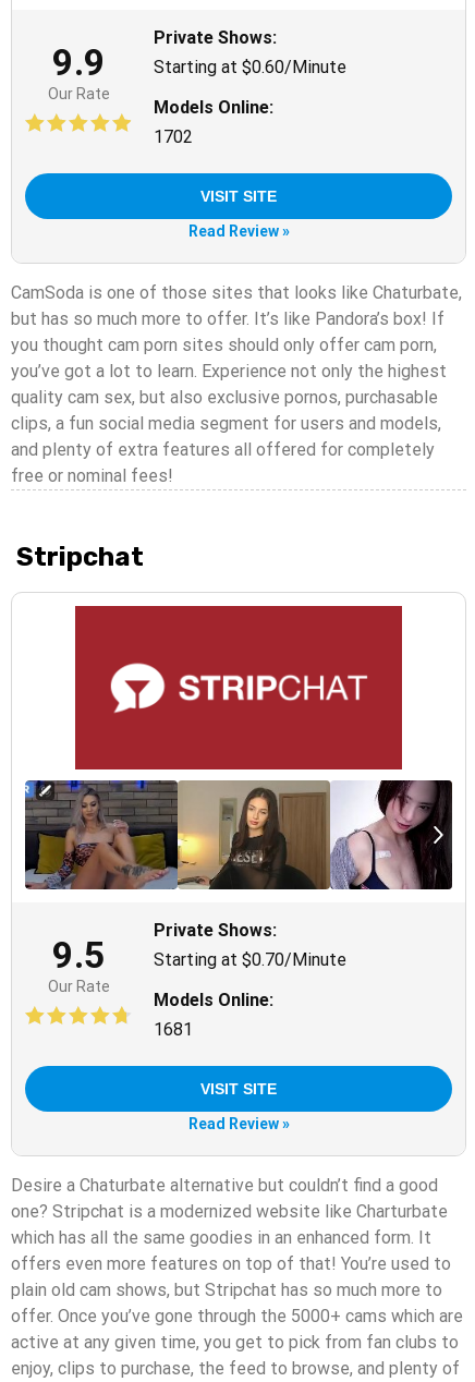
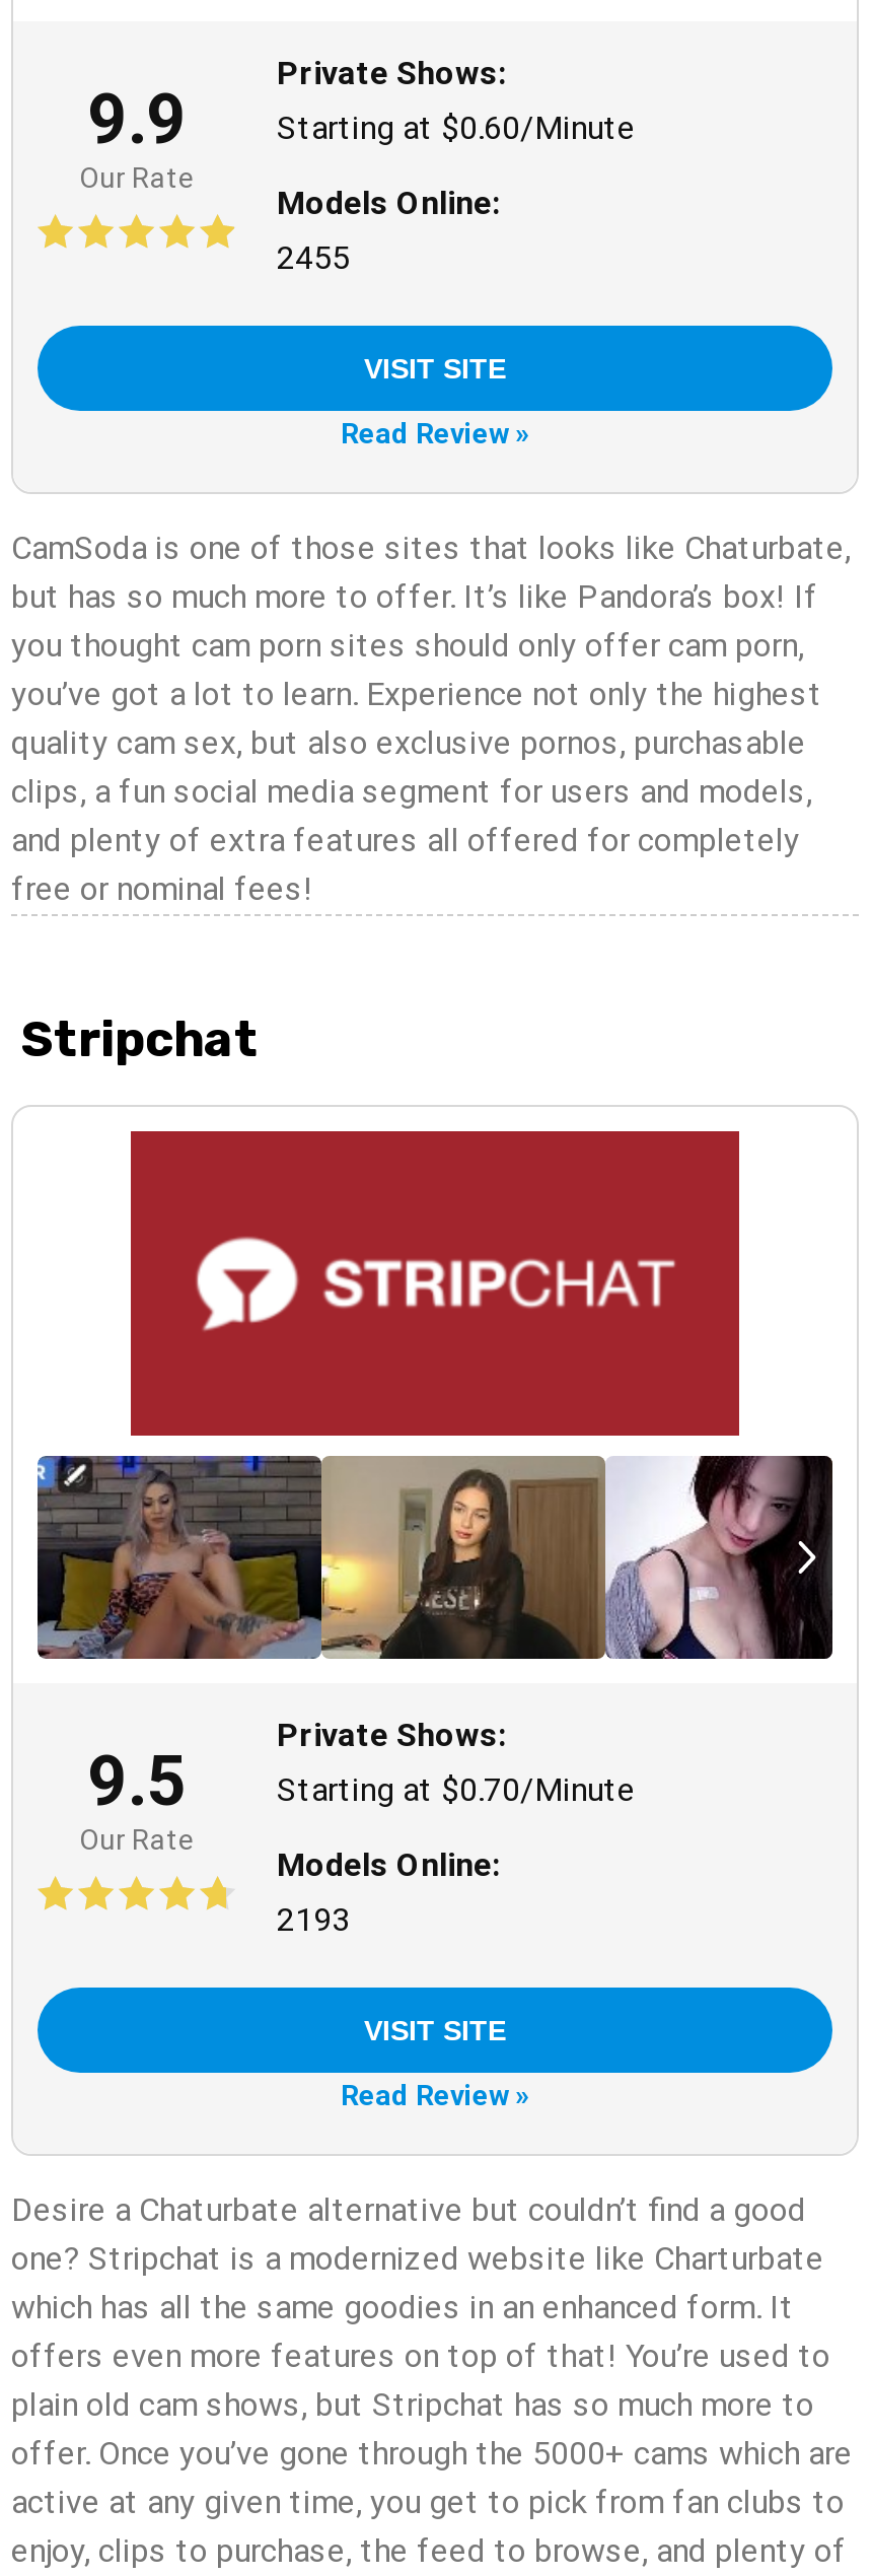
[154,127,193,147] 1702 -> [277,239,350,277] 2455
[154,1019,193,1040] 1681 -> [277,1901,350,1939] 2193

